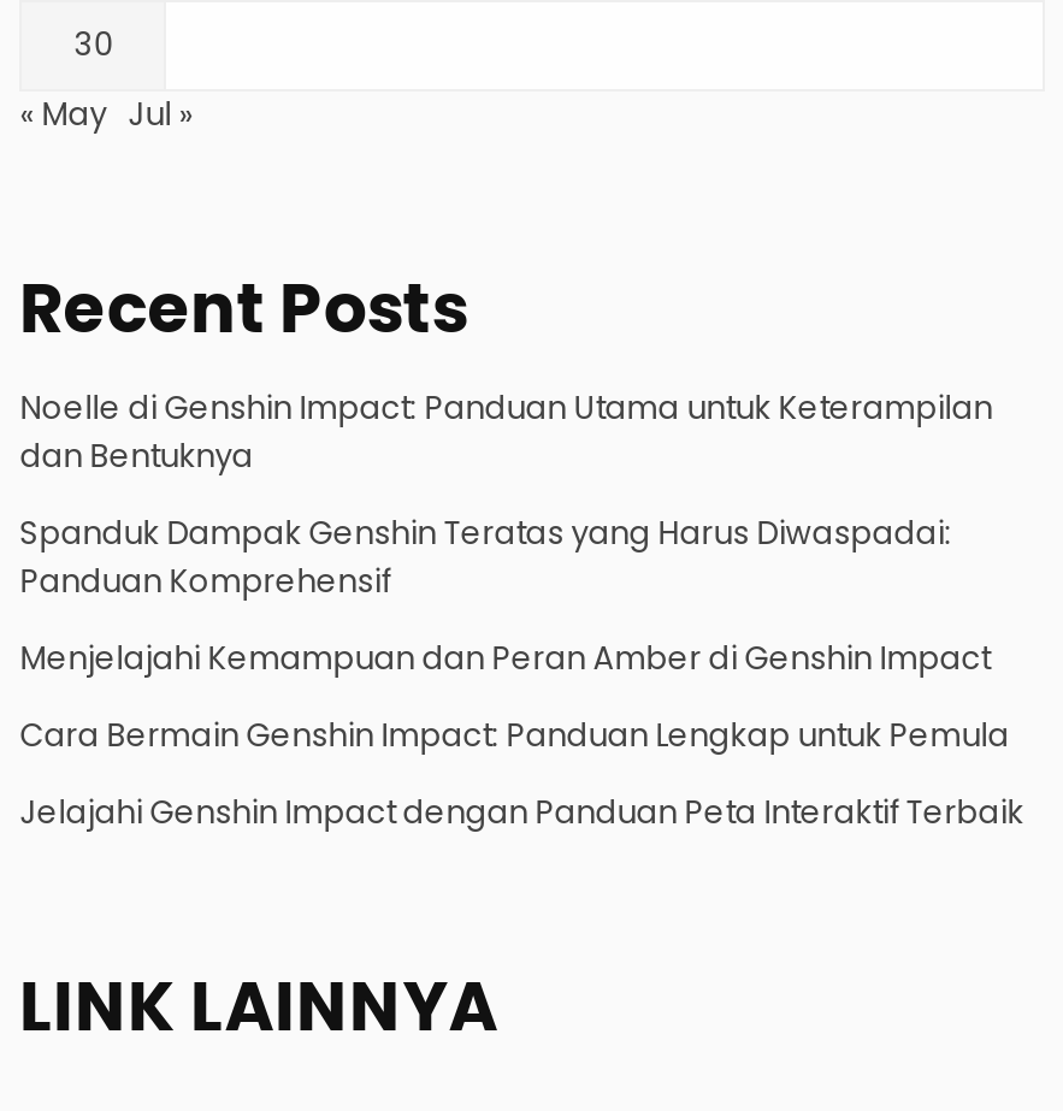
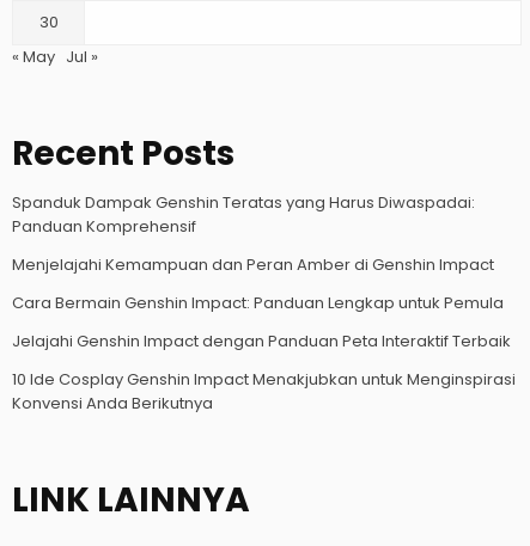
[20,385,992,479] Noelle di Genshin Impact: Panduan Utama untuk Keterampilan | dan Bentuknya -> none
moved [20,510,1024,835] -> [12,191,511,352]: Spanduk Dampak Genshin Teratas yang Harus Diwaspadai: | Panduan Komprehensif | Menjelajahi Kemampuan dan Peran Amber di Genshin Impact | Cara Bermain Genshin Impact: Panduan Lengkap untuk Pemula | Jelajahi Genshin Impact dengan Panduan Peta Interaktif Terbaik
none -> [12,368,516,415] 10 Ide Cosplay Genshin Impact Menakjubkan untuk Menginspirasi | Konvensi Anda Berikutnya

